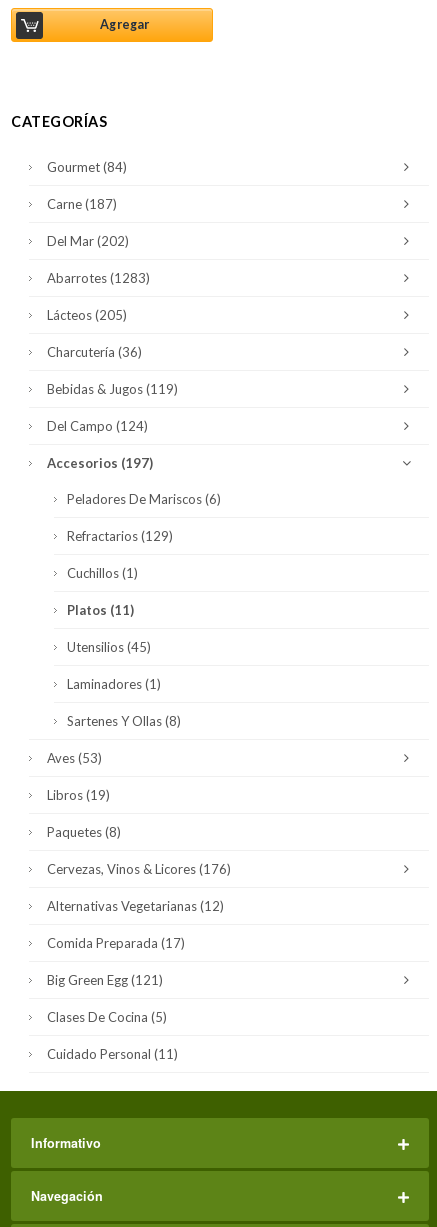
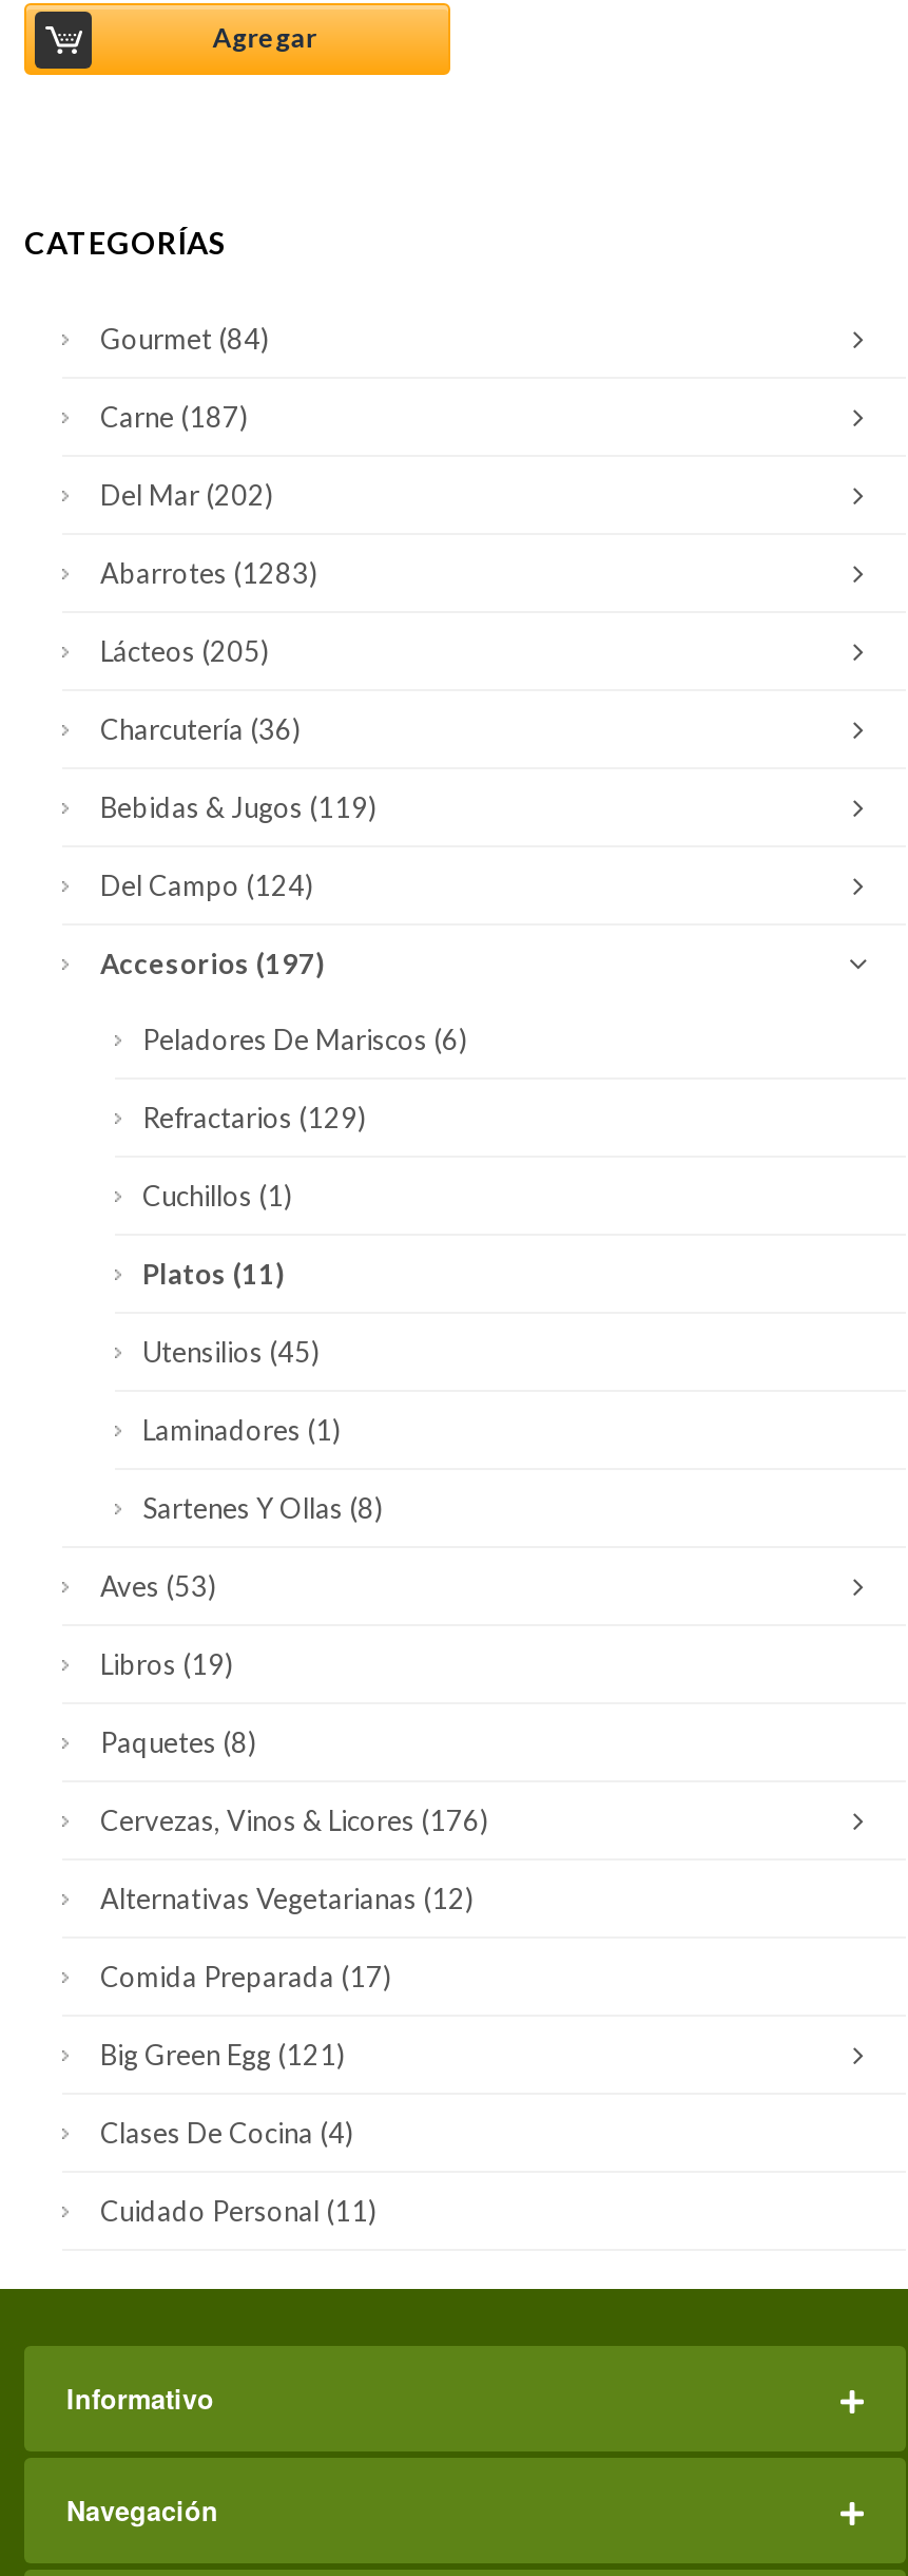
[47,1009,167,1025] Clases De Cocina (5) -> [100,2115,353,2149] Clases De Cocina (4)

